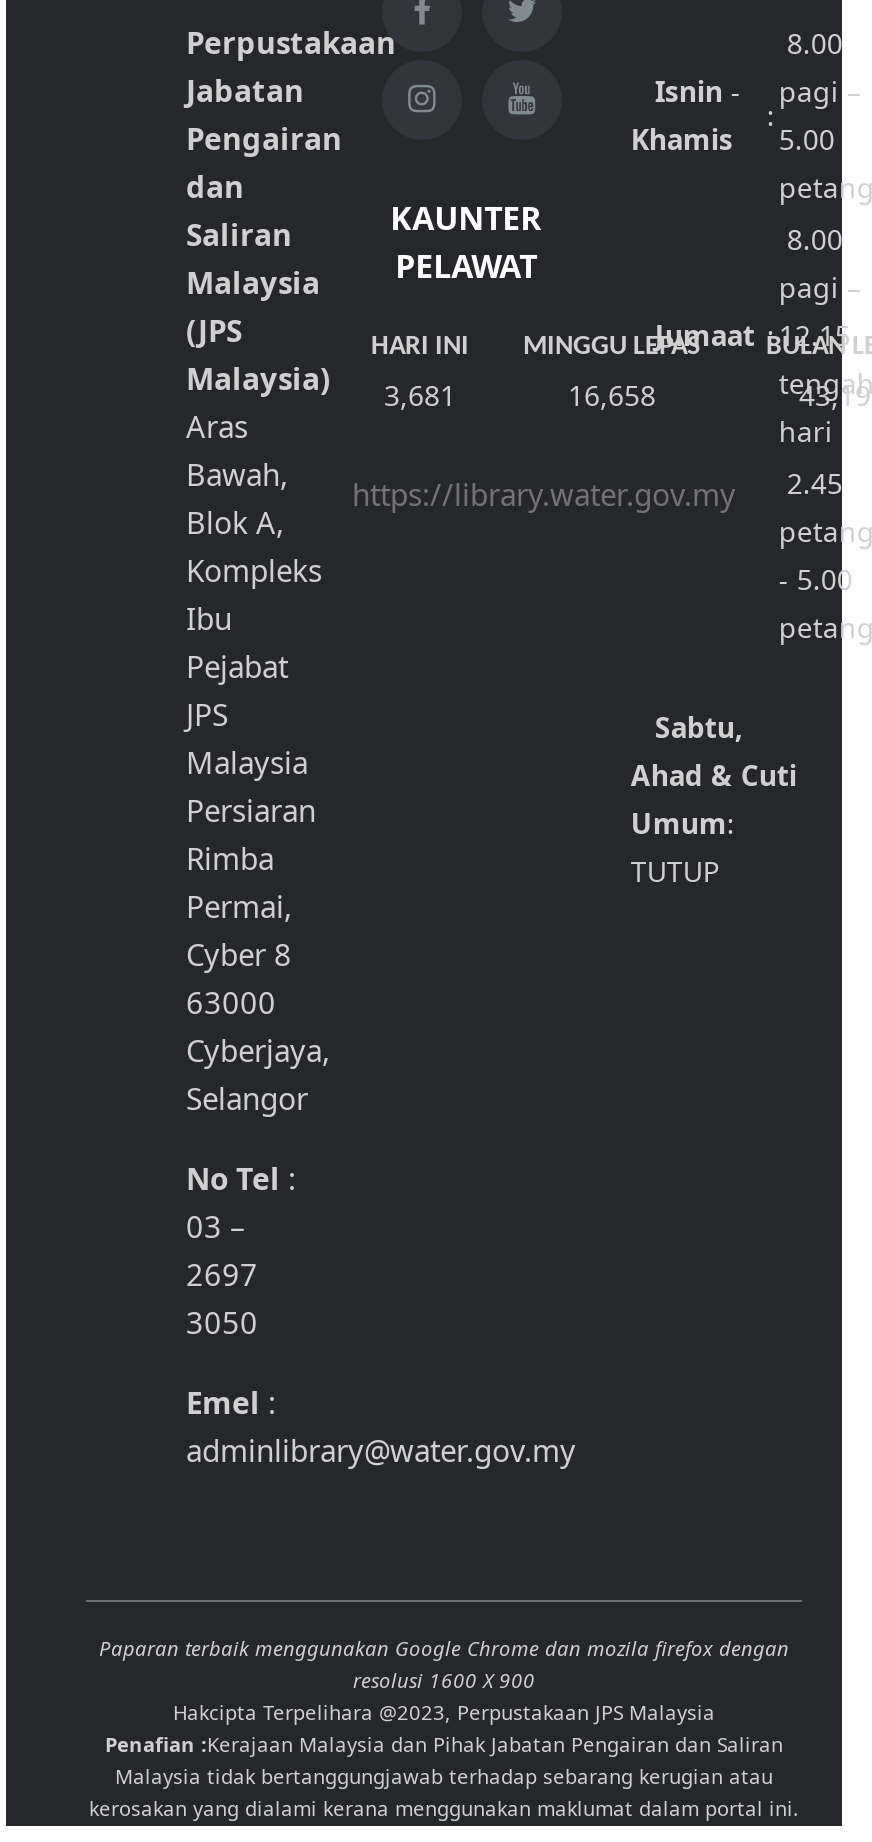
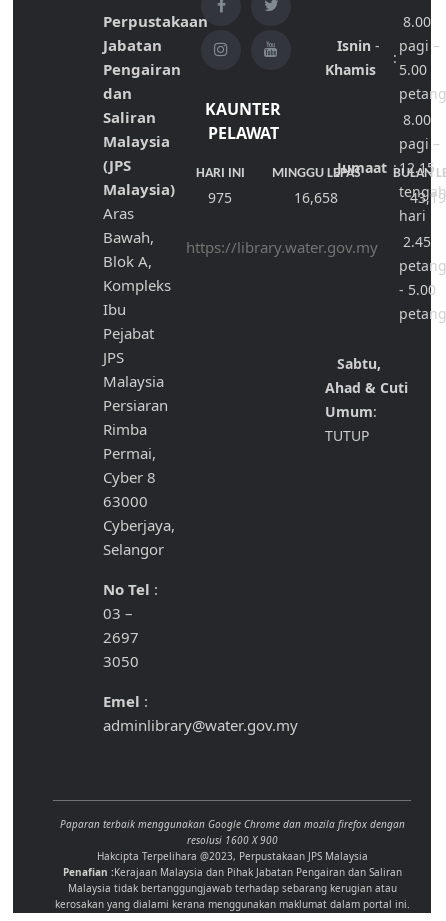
[186,358,456,418] Malaysia) 3,681 -> [103,179,232,209] Malaysia) 975

